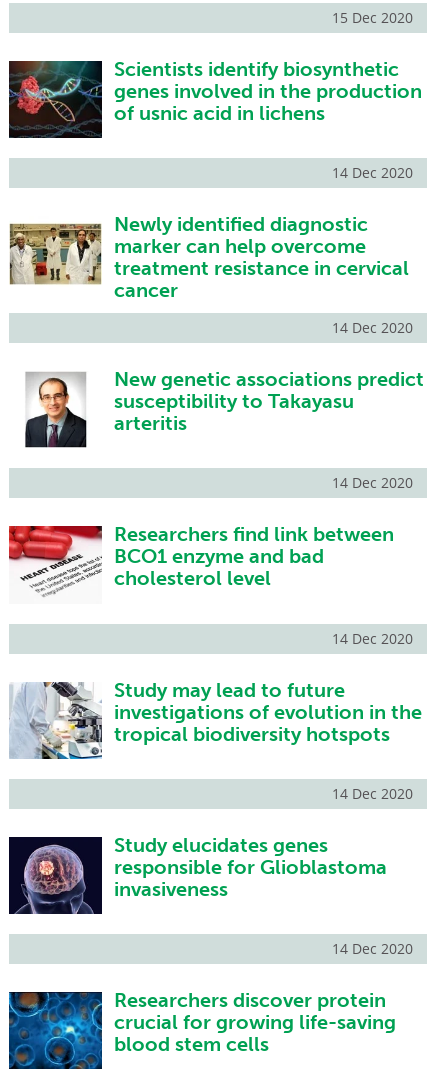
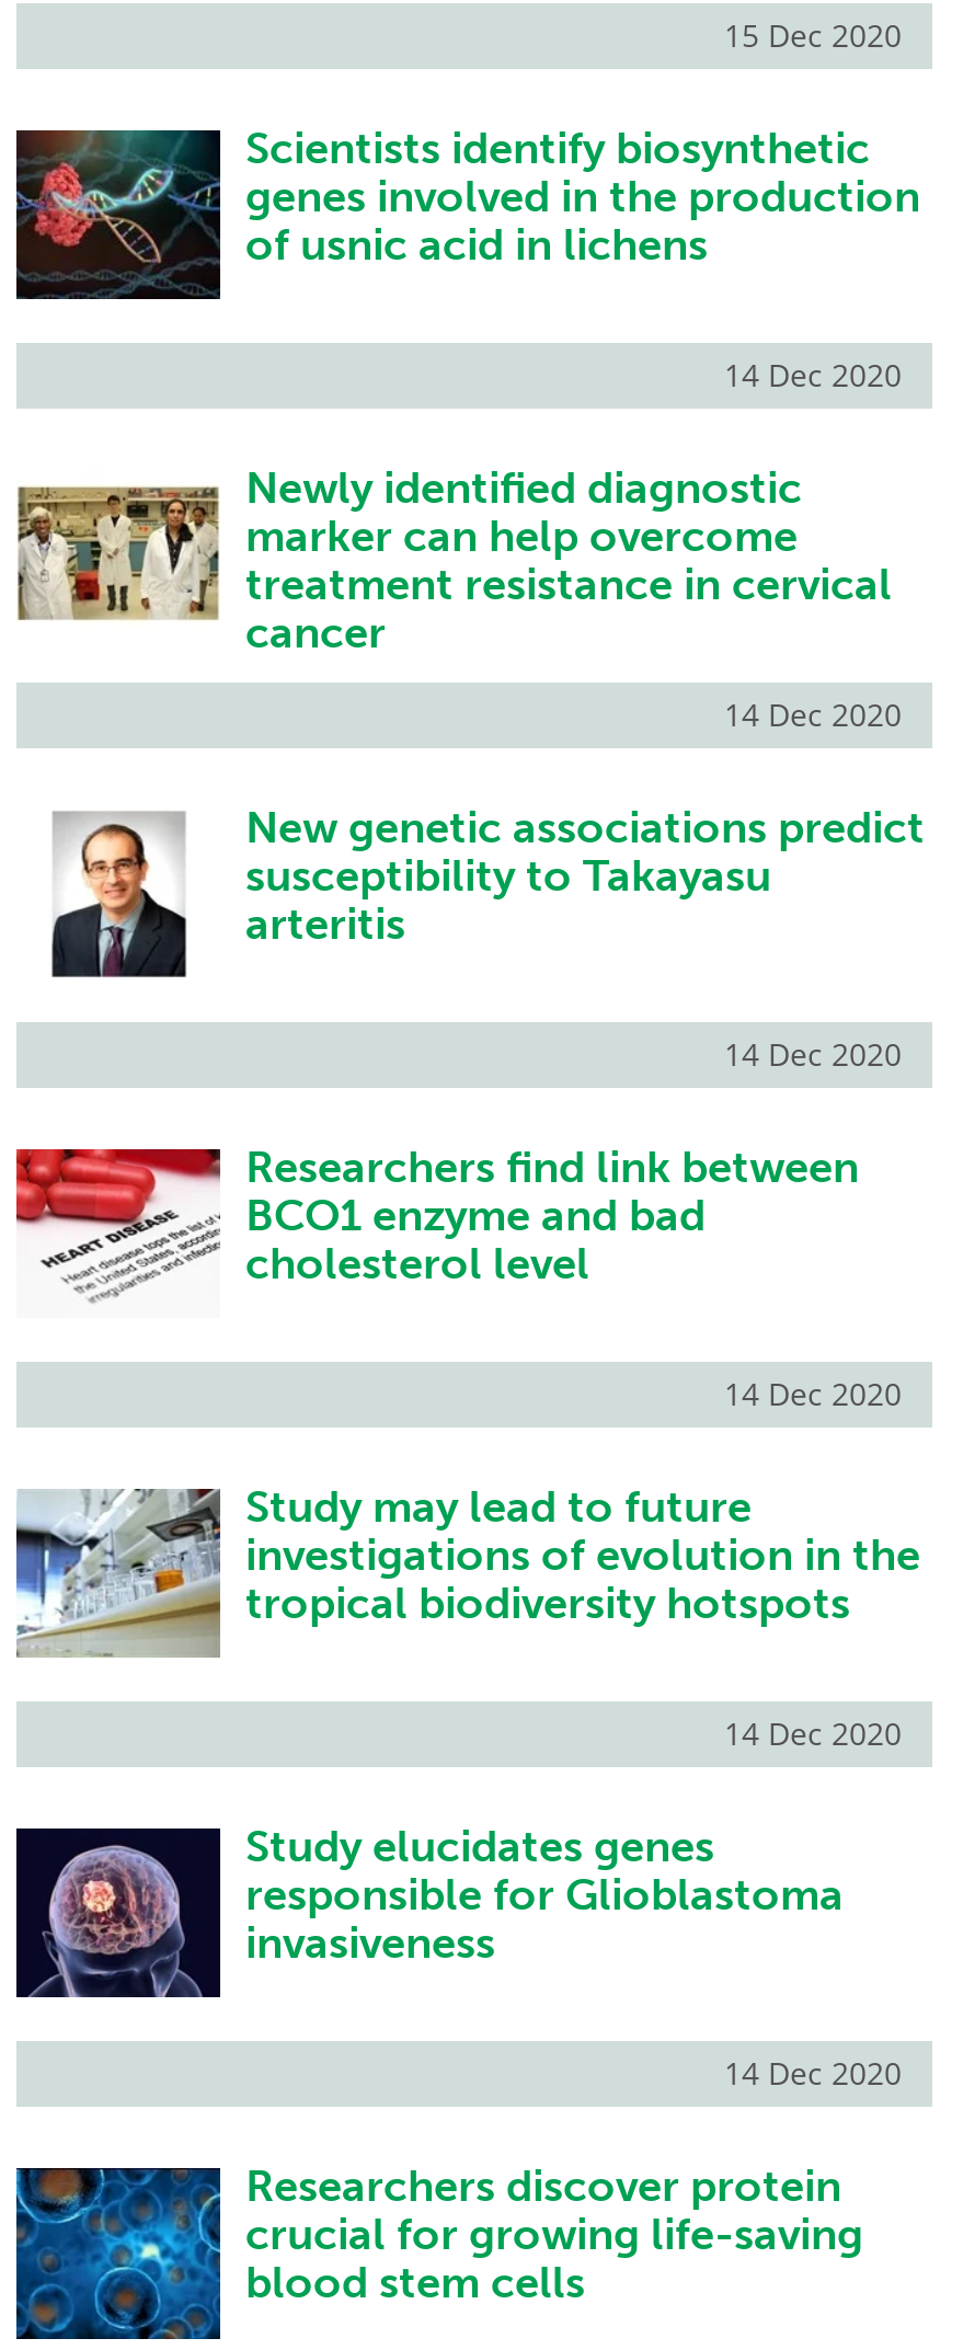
[9,681,102,760] [image] -> [14,1487,222,1660] [image]

